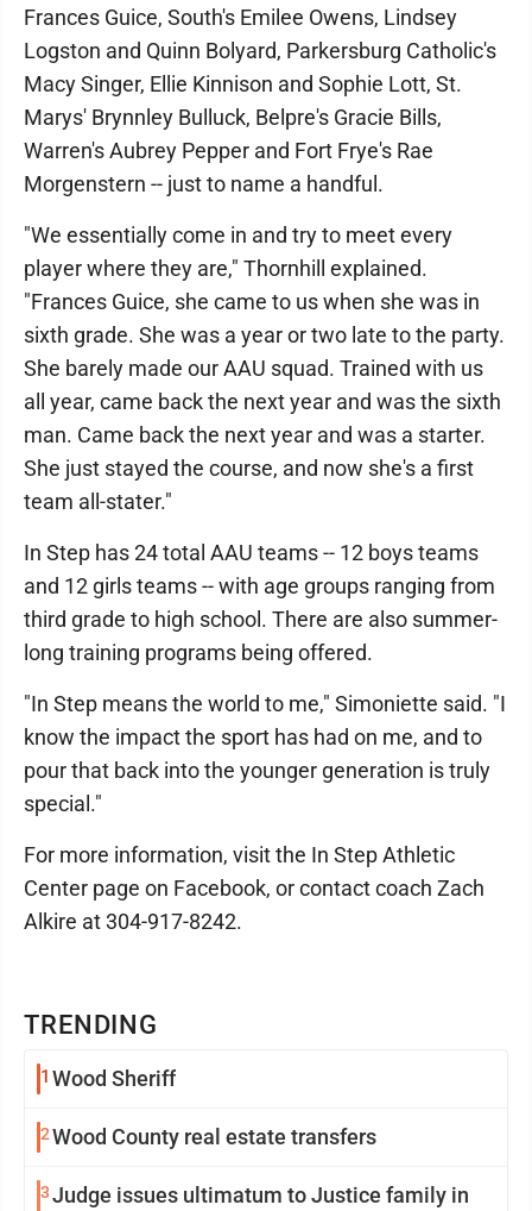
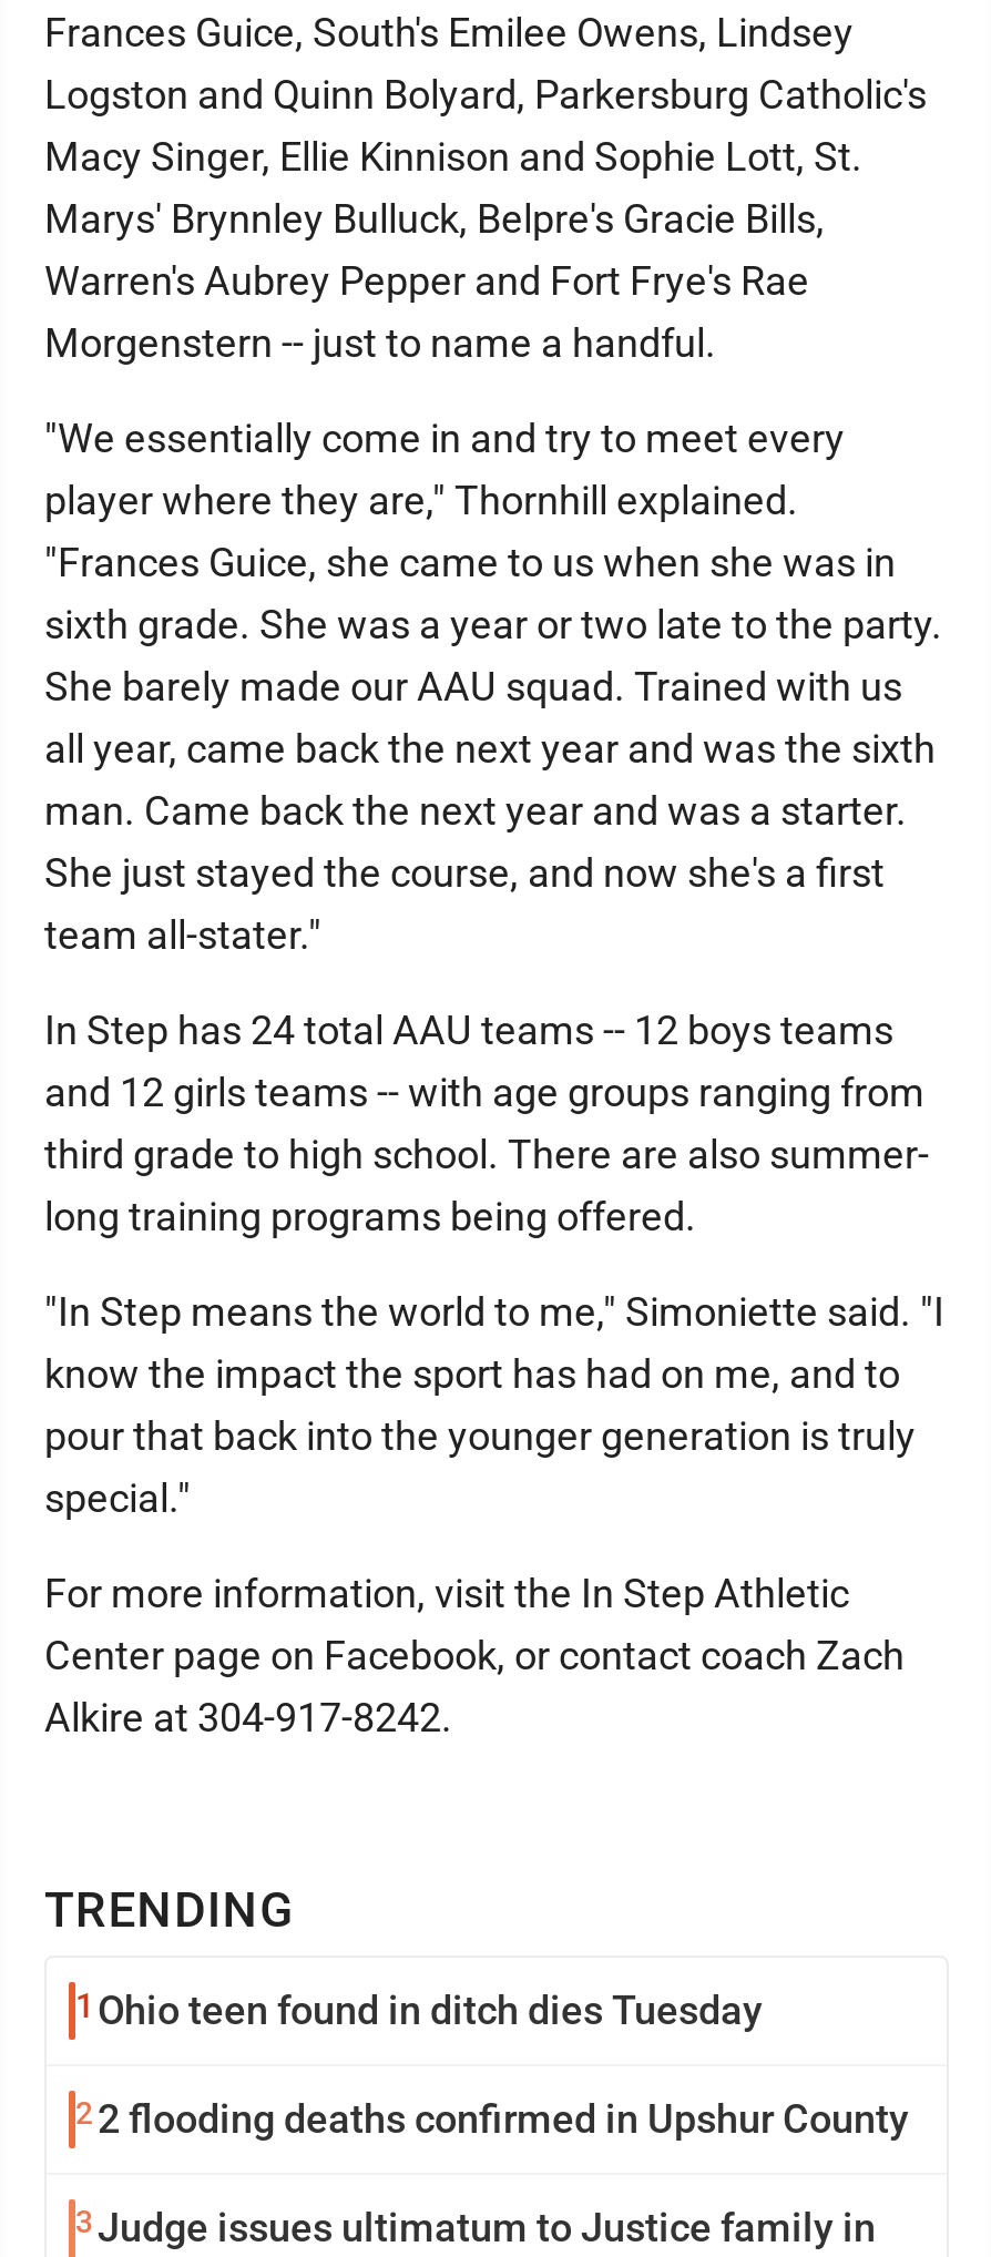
[40,1066,176,1091] 1 Wood Sheriff -> [75,1987,763,2033] 1 Ohio teen found in ditch dies Tuesday
[40,1124,376,1149] 2 Wood County real estate transfers -> [75,2095,909,2142] 2 2 flooding deaths confirmed in Upshur County

